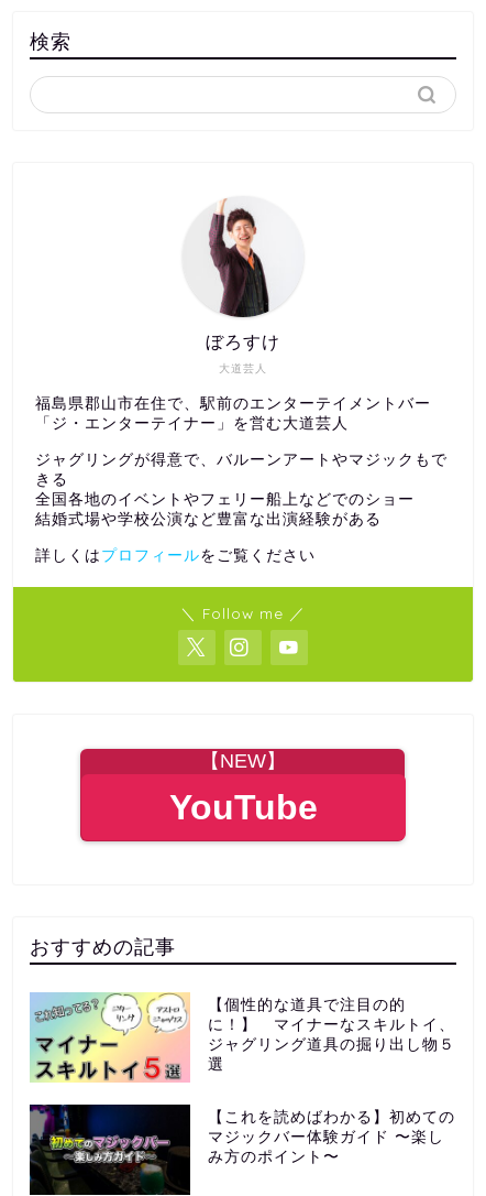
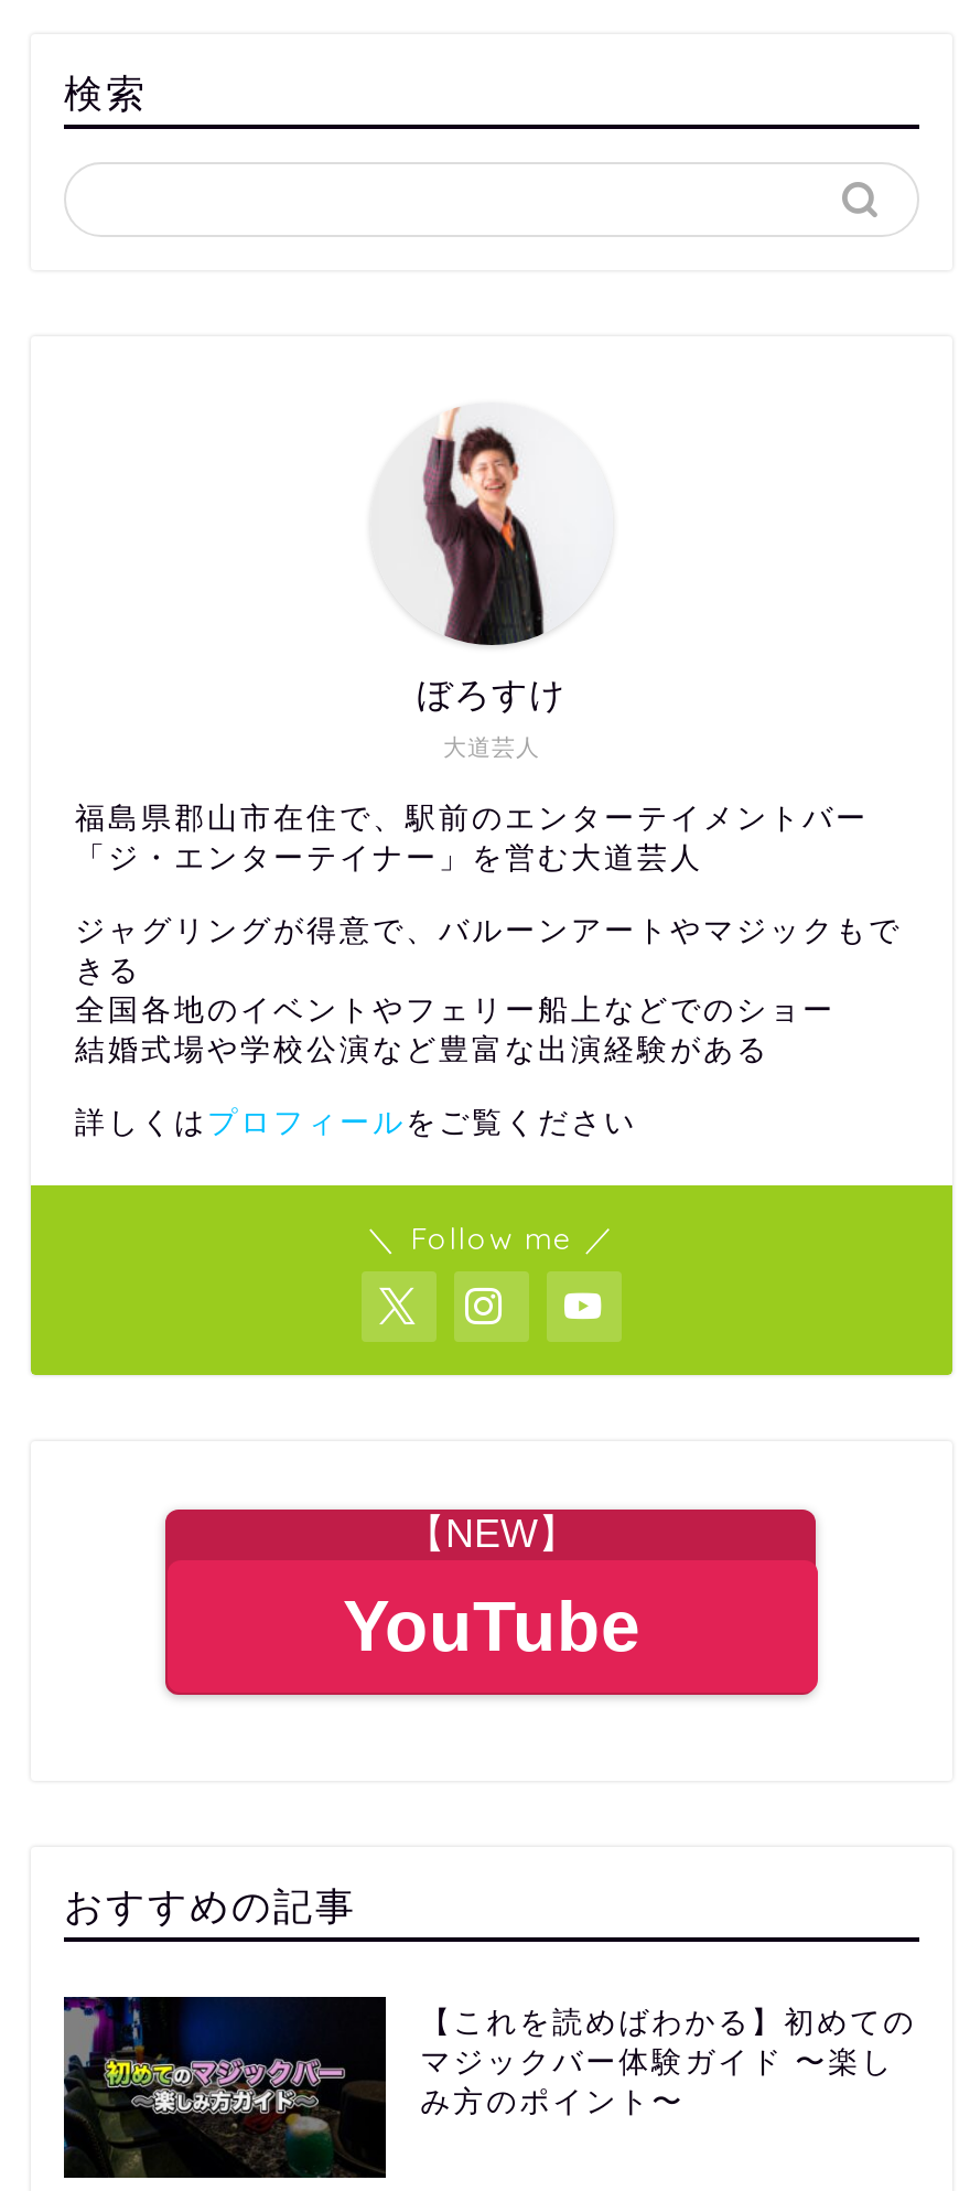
[30,992,455,1083] [image] | 【個性的な道具で注目の的 | に！】 マイナーなスキルトイ、 | ジャグリング道具の掘り出し物５ | 選 -> none

